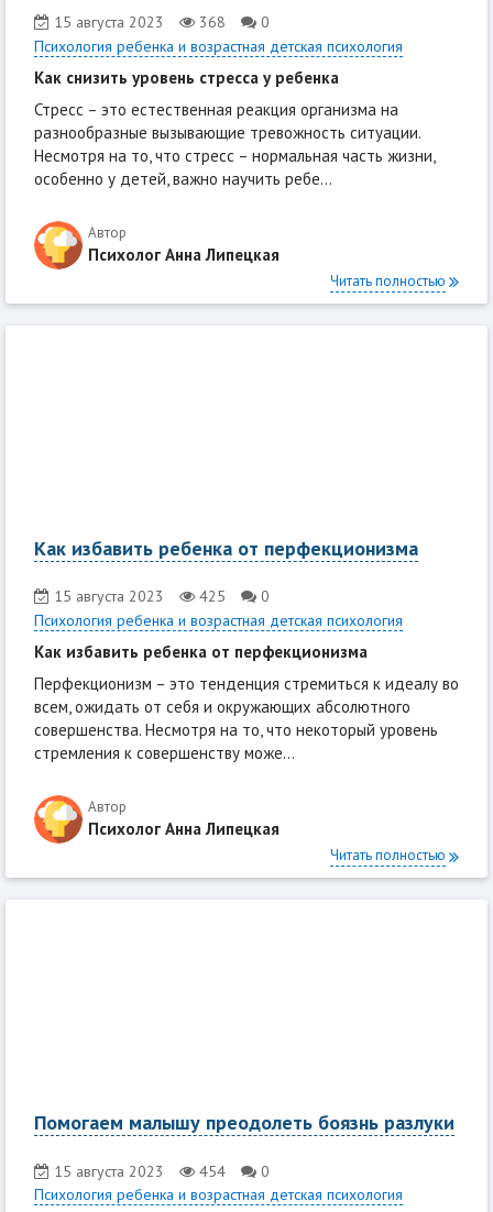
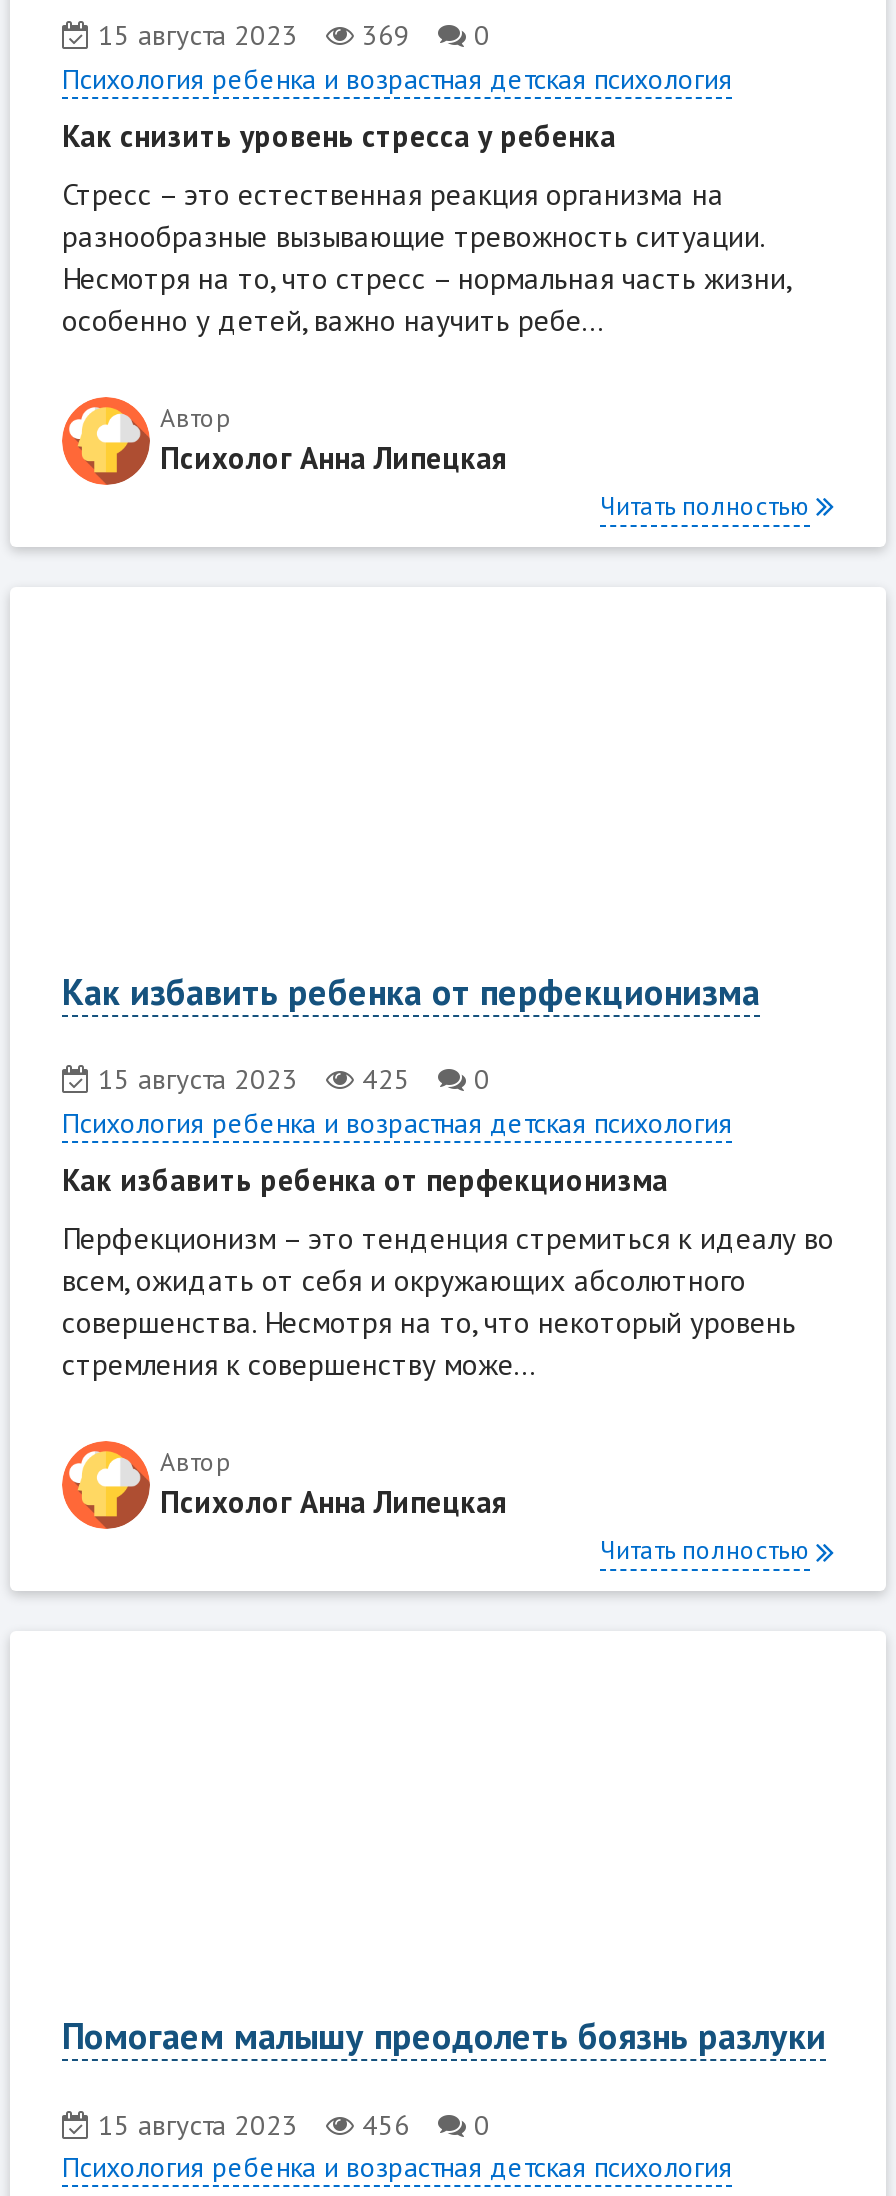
[50,12,270,32] 15 августа 2023 368 0 -> [90,17,490,53] 15 августа 2023 369 0
[50,1161,270,1181] 15 августа 2023 454 0 -> [90,2106,490,2142] 15 августа 2023 456 0

